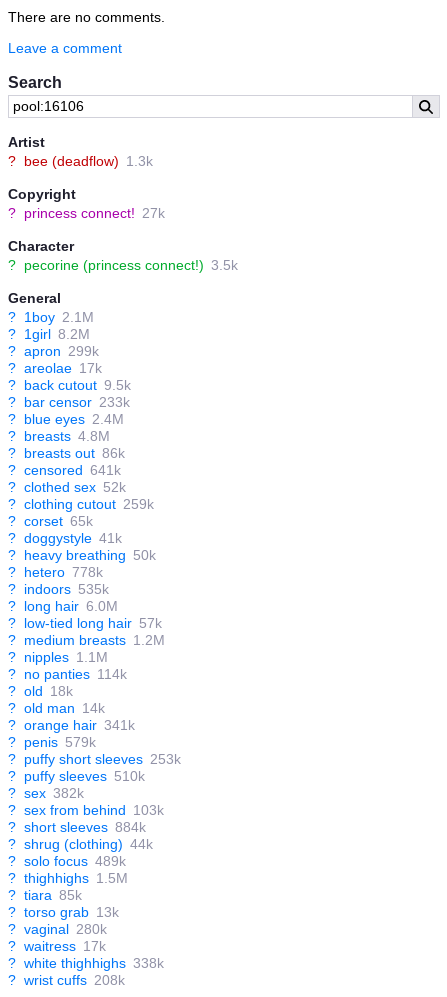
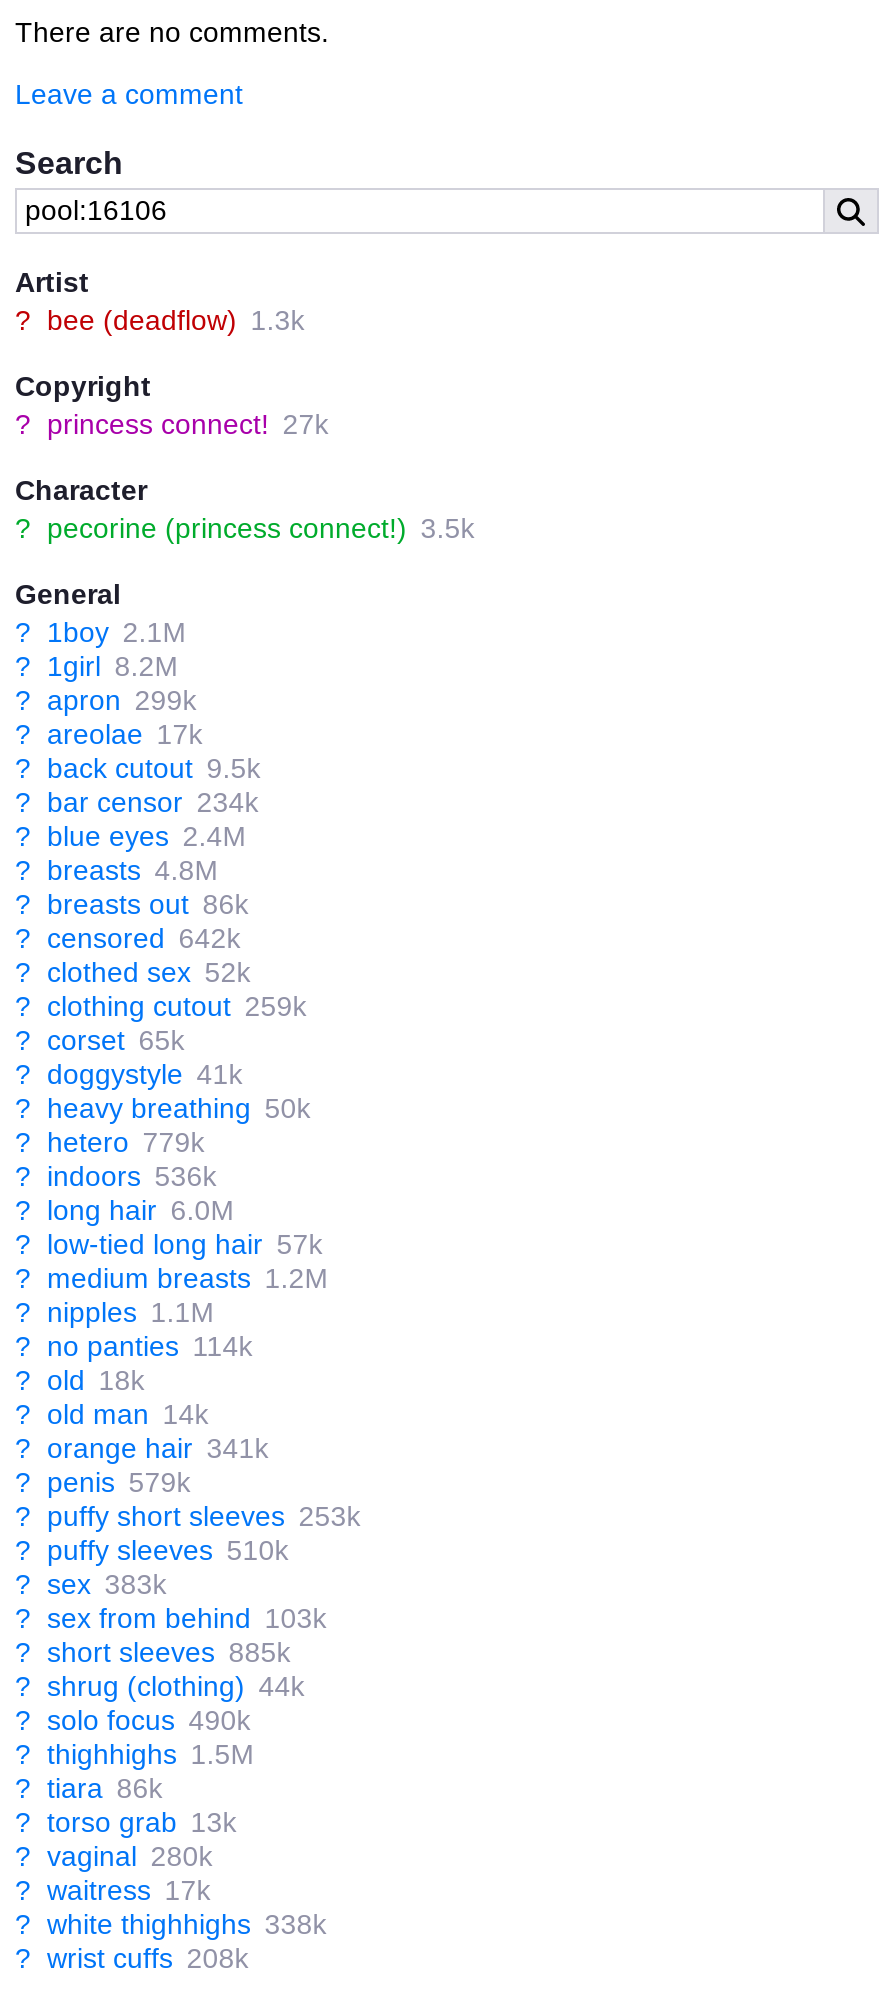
[8,394,130,410] ? bar censor 233k -> [15,786,259,818] ? bar censor 234k
[8,462,121,478] ? censored 641k -> [15,922,241,954] ? censored 642k
[8,564,103,580] ? hetero 778k -> [15,1126,205,1158] ? hetero 779k
[8,581,109,597] ? indoors 535k -> [15,1160,217,1192] ? indoors 536k
[8,785,84,801] ? sex 382k -> [15,1568,167,1600] ? sex 383k
[8,819,146,835] ? short sleeves 884k -> [15,1636,291,1668] ? short sleeves 885k
[8,853,126,869] ? solo focus 489k -> [15,1704,251,1736] ? solo focus 490k
[8,887,82,903] ? tiara 85k -> [15,1772,163,1804] ? tiara 86k

